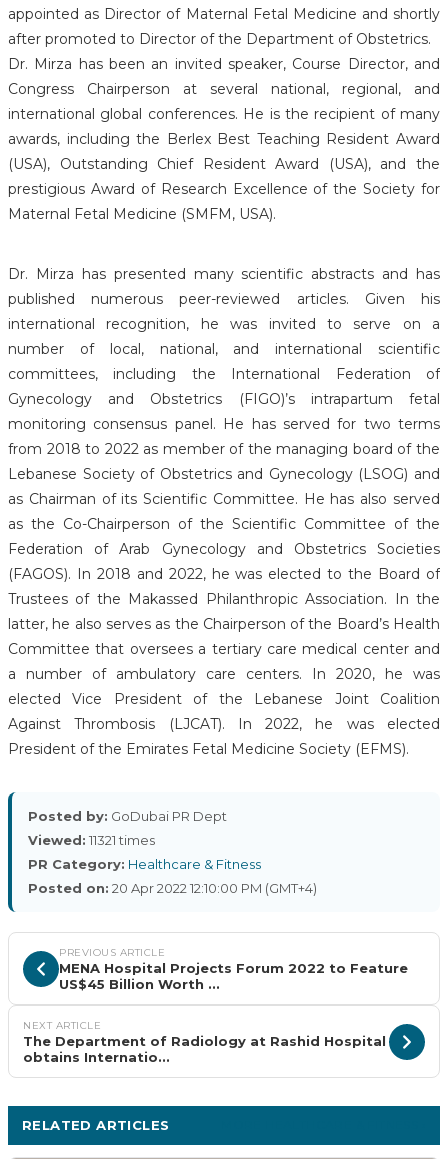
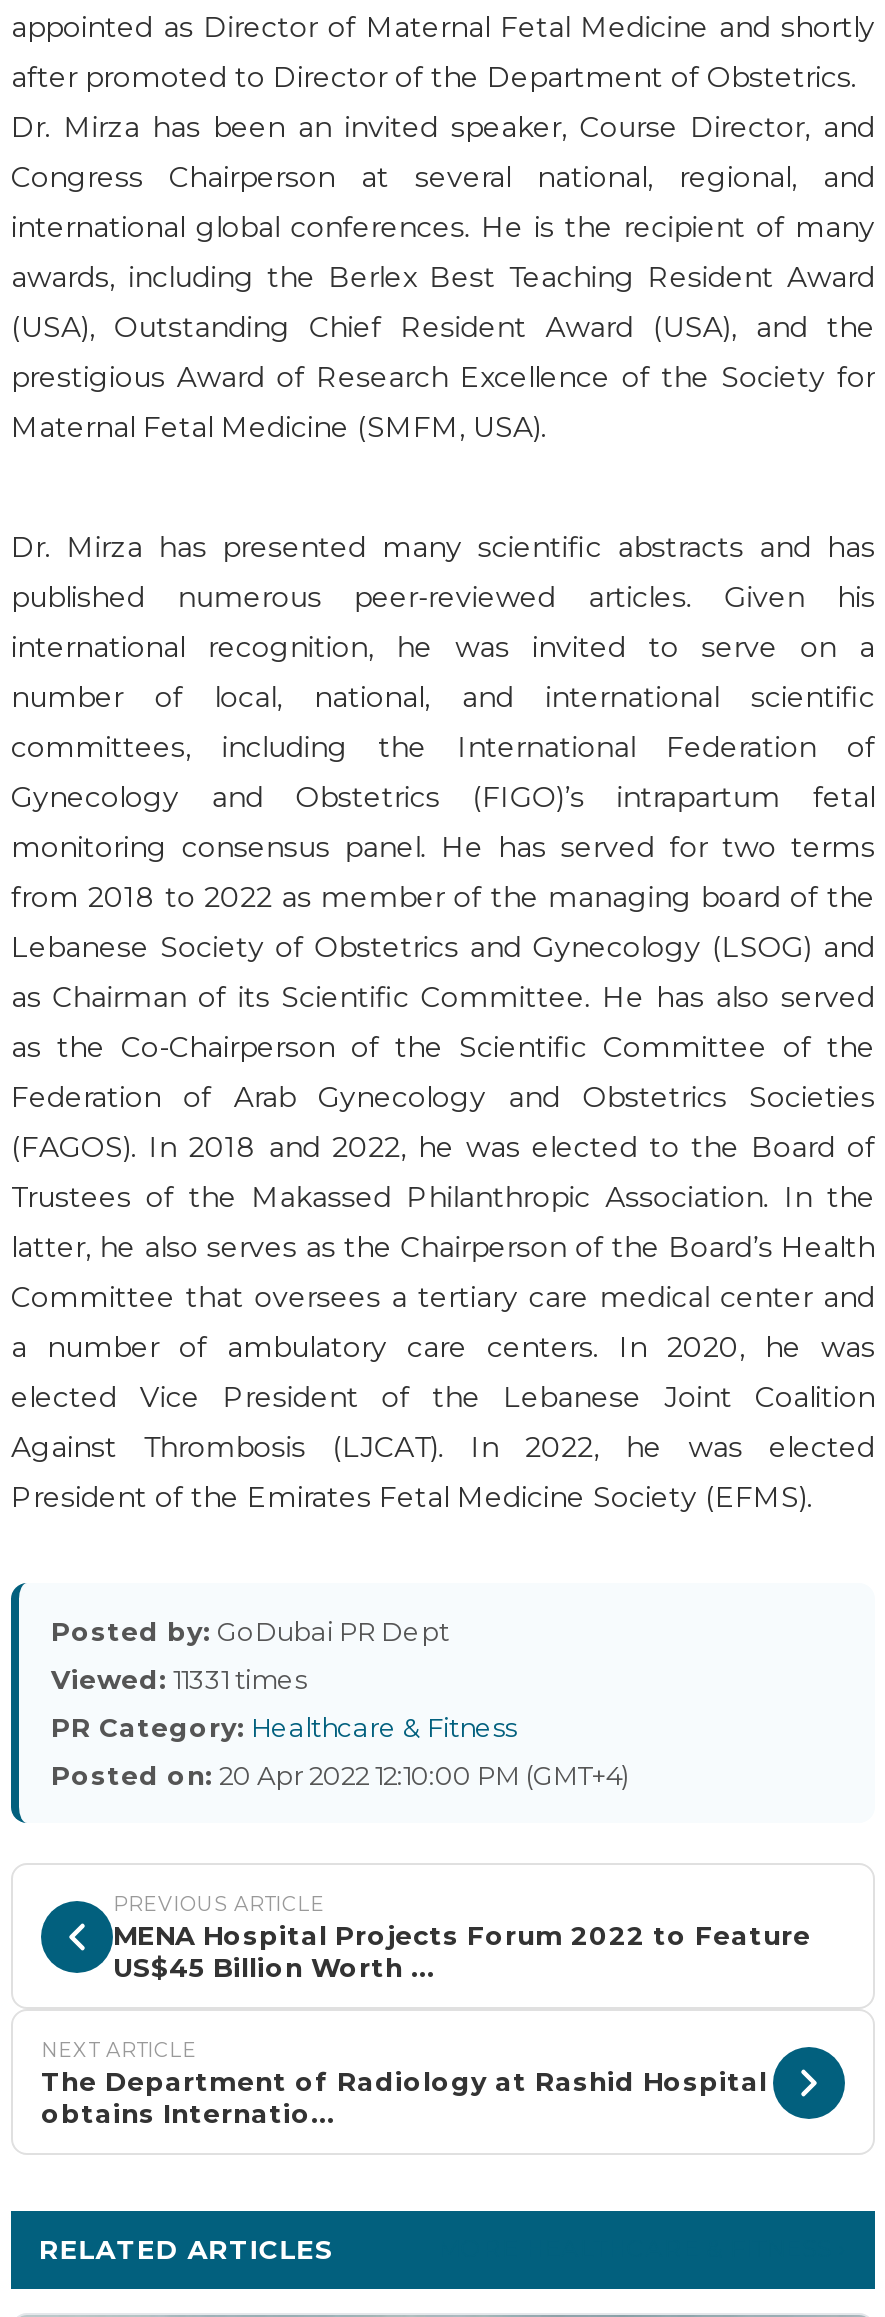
[28,832,155,848] Viewed: 11321 times -> [51,1663,307,1695] Viewed: 11331 times

